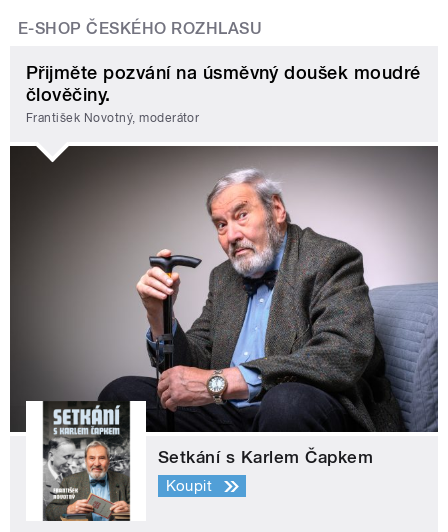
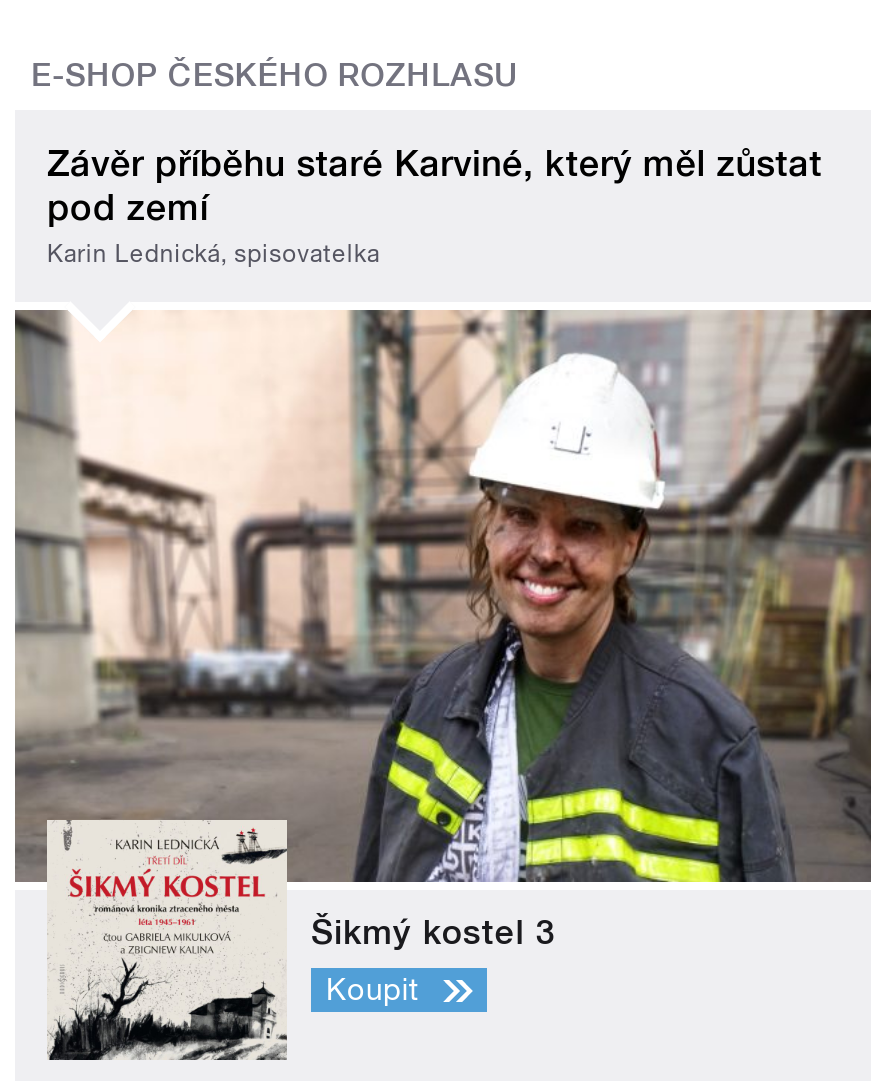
[26,62,421,125] Přijměte pozvání na úsměvný doušek moudré | člověčiny. | František Novotný, moderátor -> [47,141,822,268] Závěr příběhu staré Karviné, který měl zůstat | pod zemí | Karin Lednická, spisovatelka
[9,145,439,522] [image] | Setkání s Karlem Čapkem -> [13,310,873,1062] [image] | Šikmý kostel 3

